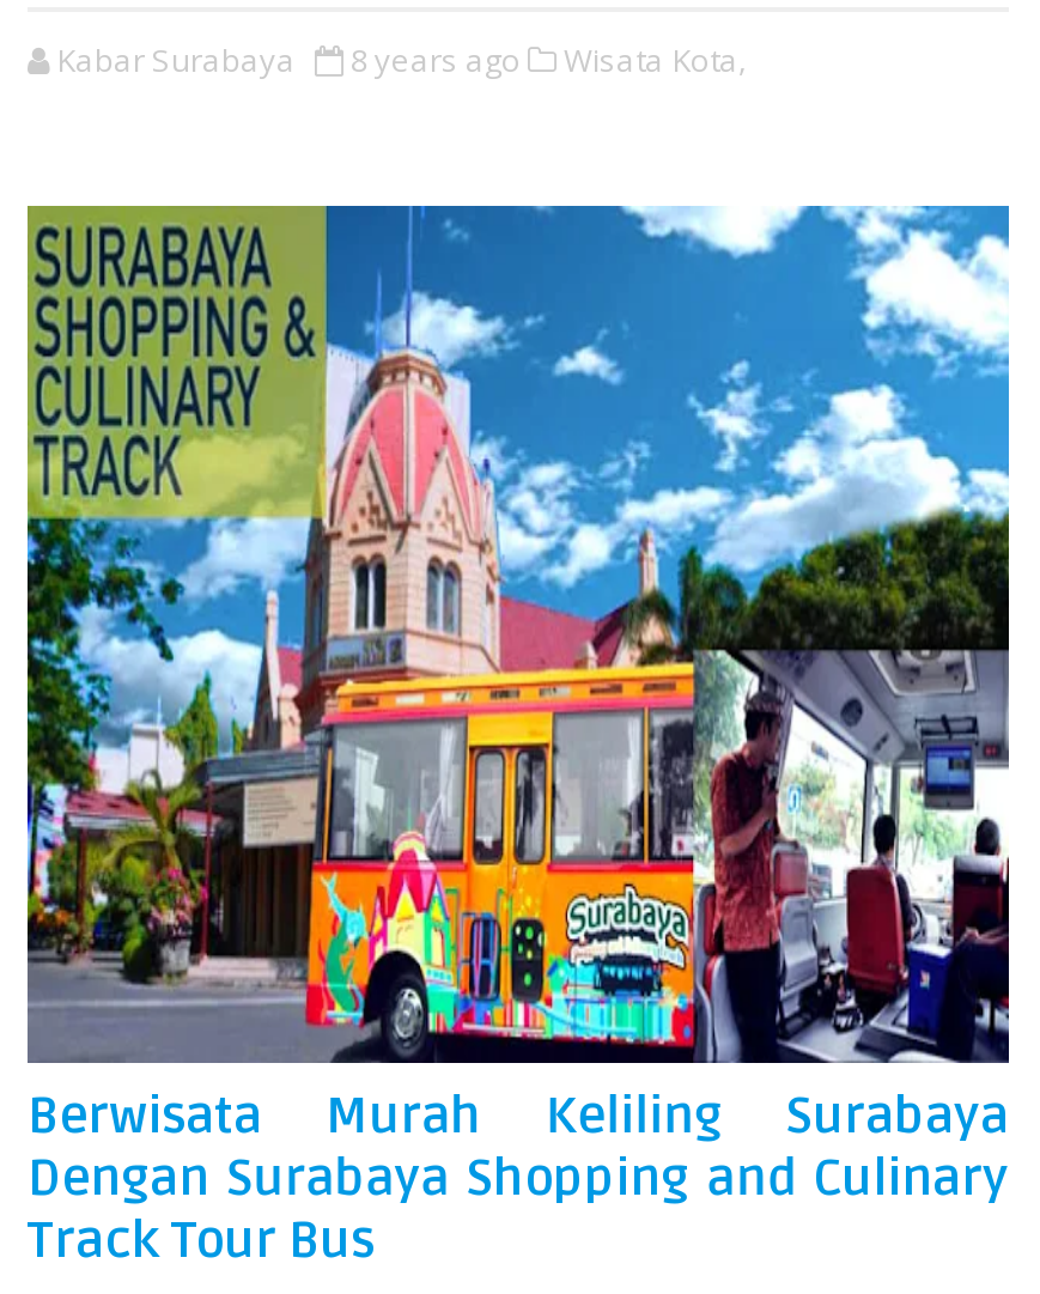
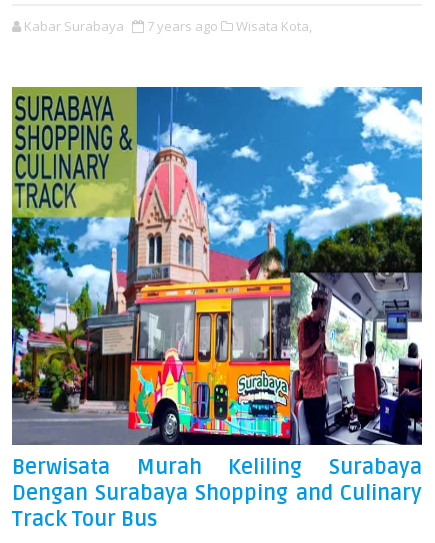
[56,38,746,81] Kabar Surabaya 8 years ago Wisata Kota, -> [24,17,312,35] Kabar Surabaya 7 years ago Wisata Kota,

